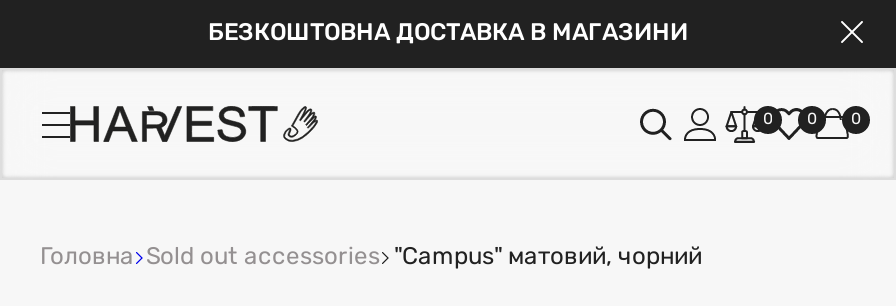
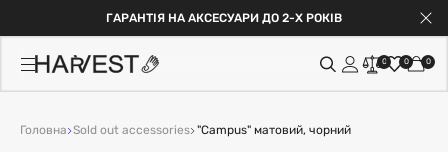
[208,13,688,51] БЕЗКОШТОВНА ДОСТАВКА В МАГАЗИНИ -> [106,8,342,27] ГАРАНТІЯ НА АКСЕСУАРИ ДО 2-Х РОКІВ

